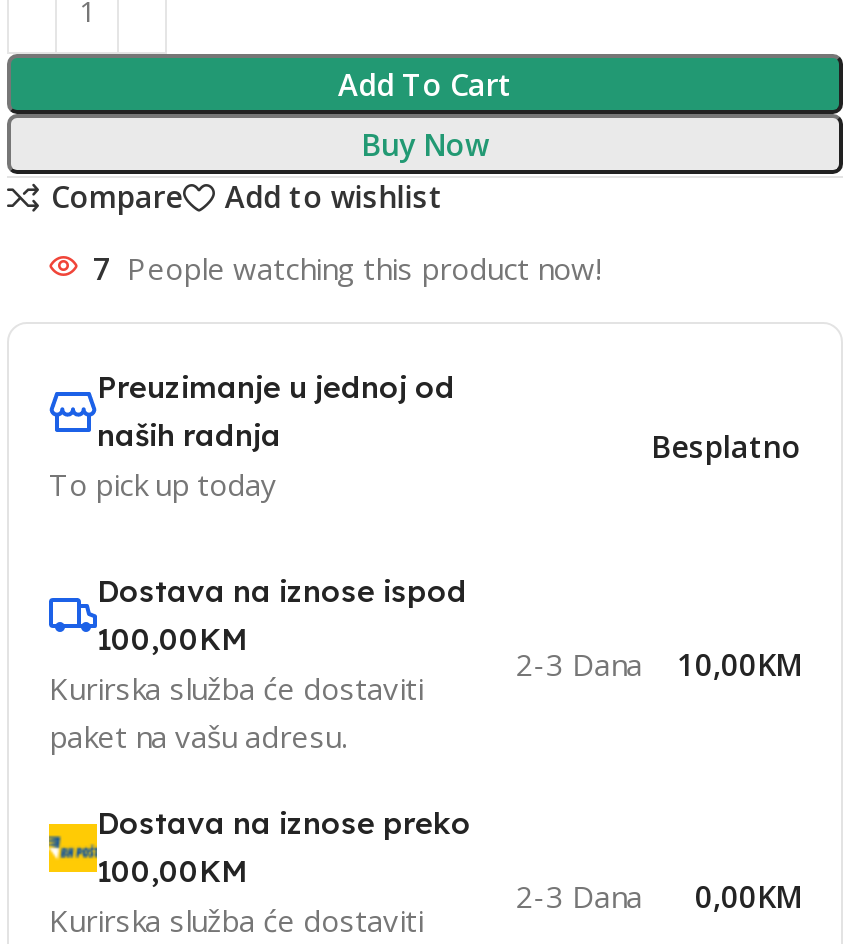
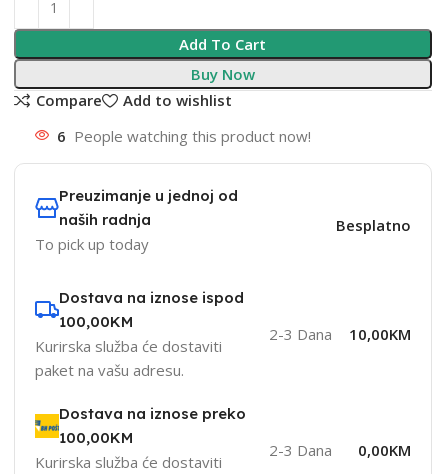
[93,248,601,288] 7 People watching this product now! -> [57,126,311,146] 6 People watching this product now!

